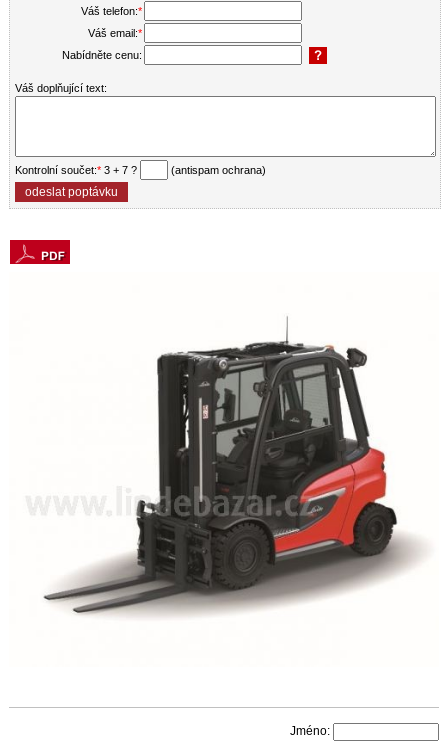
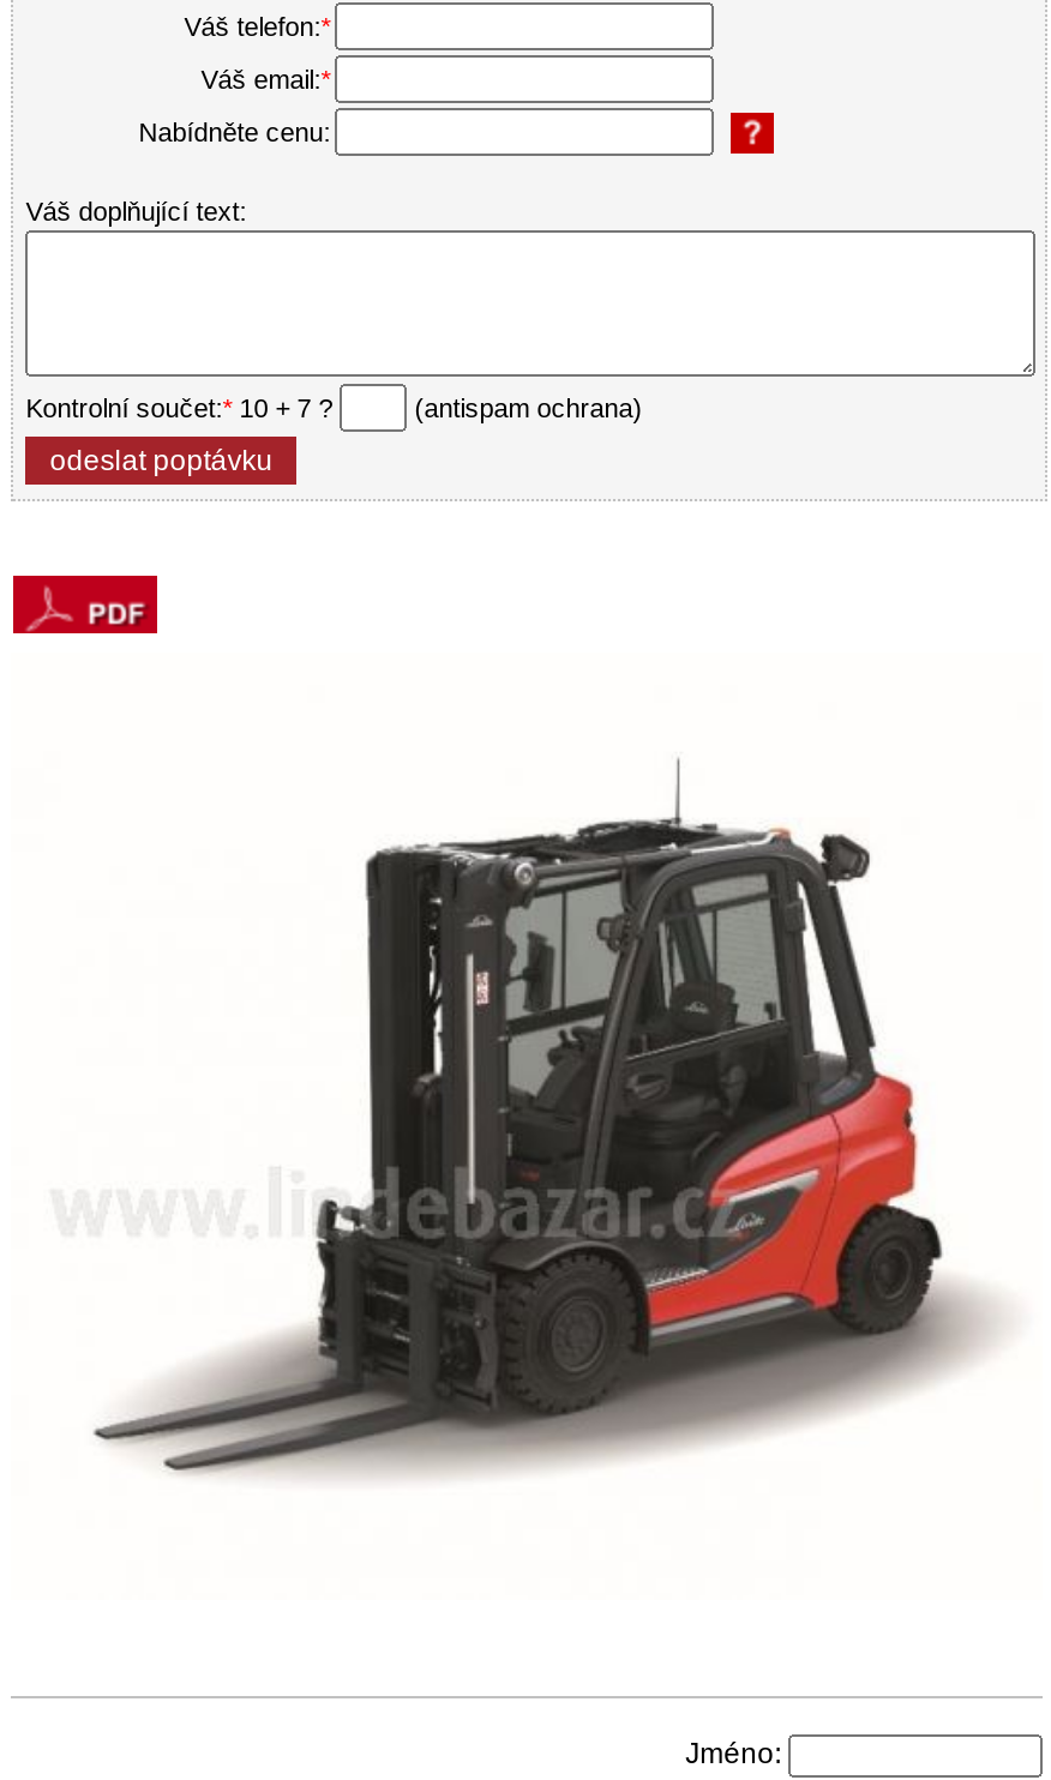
[15,164,140,176] Kontrolní součet:* 3 + 7 ? -> [26,395,340,423] Kontrolní součet:* 10 + 7 ?

